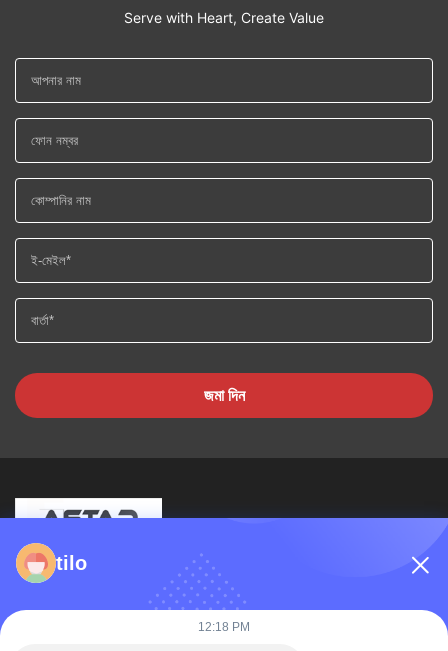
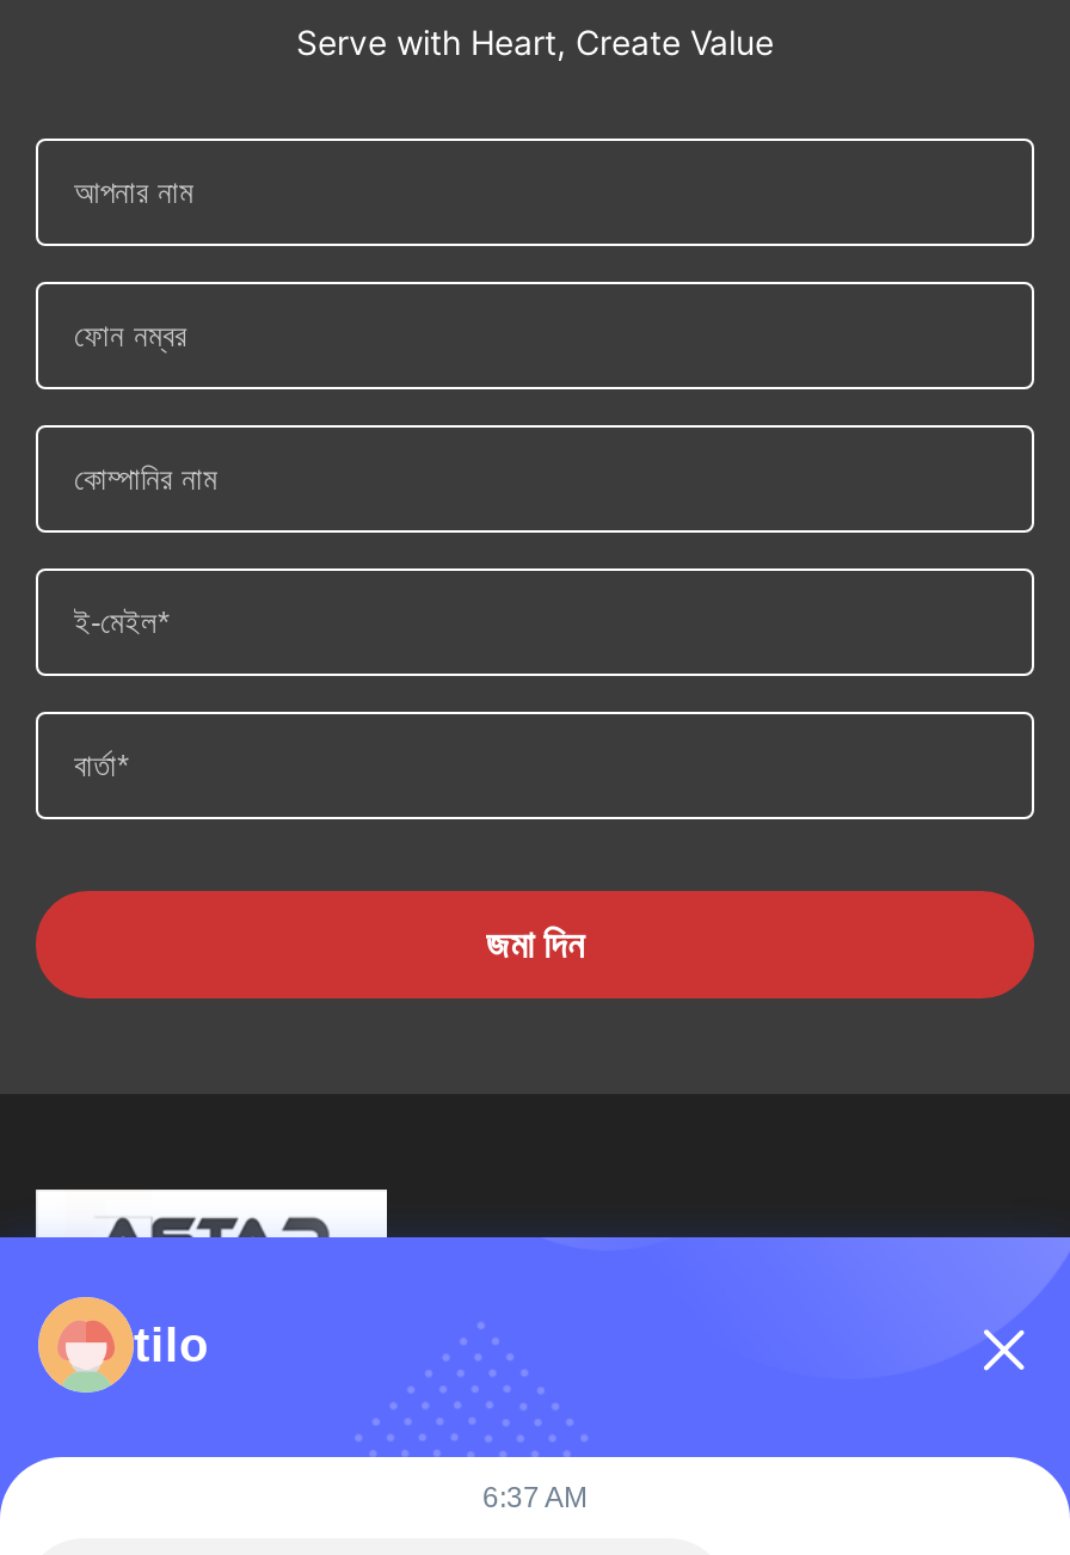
[198,620,250,634] 12:18 PM -> [482,1481,588,1514] 6:37 AM

